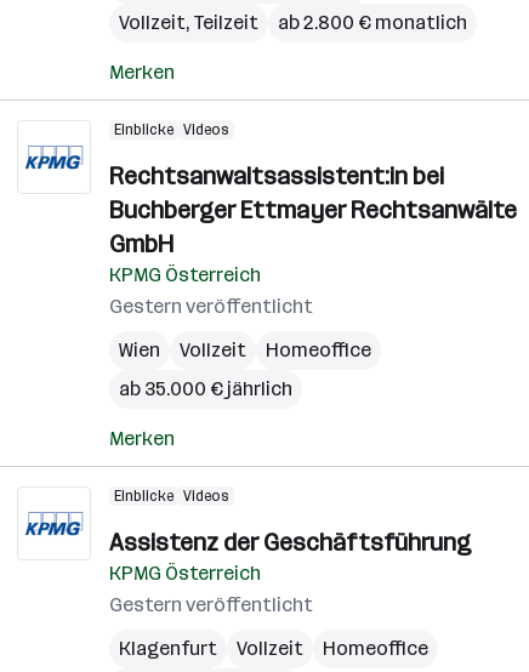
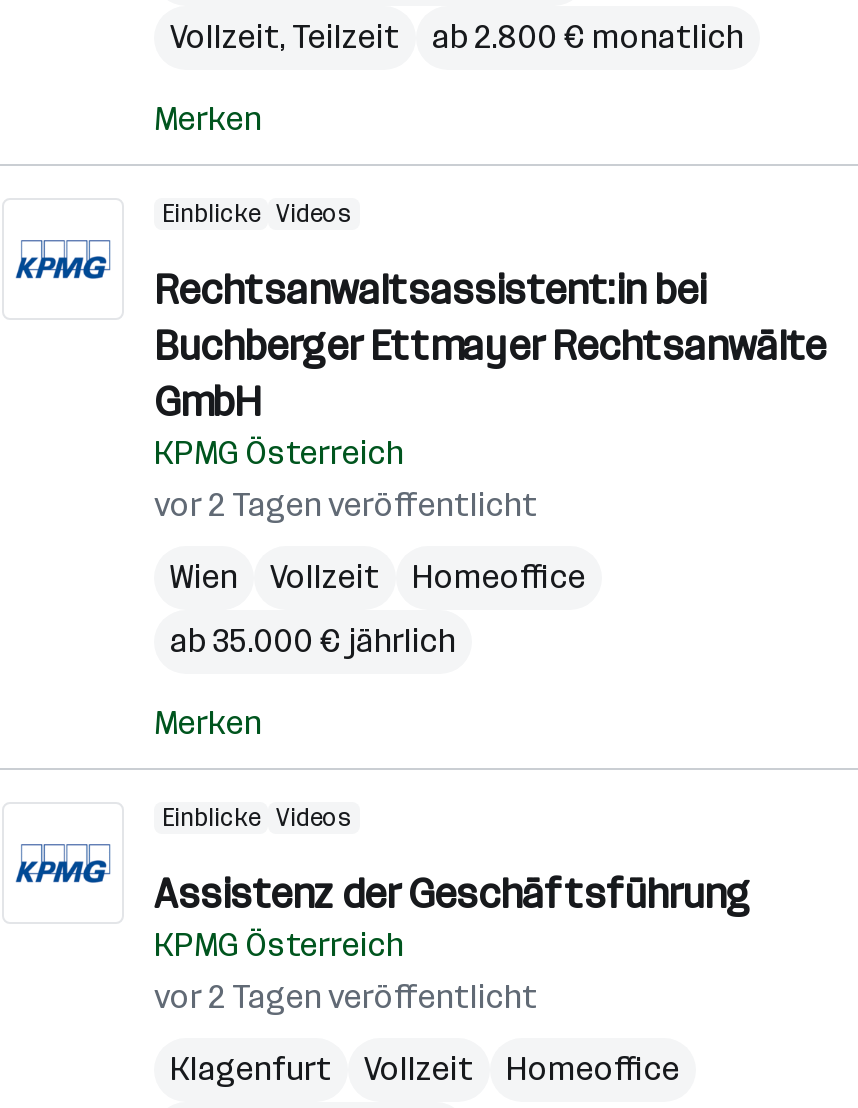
[109,295,313,318] Gestern veröffentlicht -> [154,486,538,524] vor 2 Tagen veröffentlicht
[109,593,313,616] Gestern veröffentlicht -> [154,978,538,1016] vor 2 Tagen veröffentlicht

